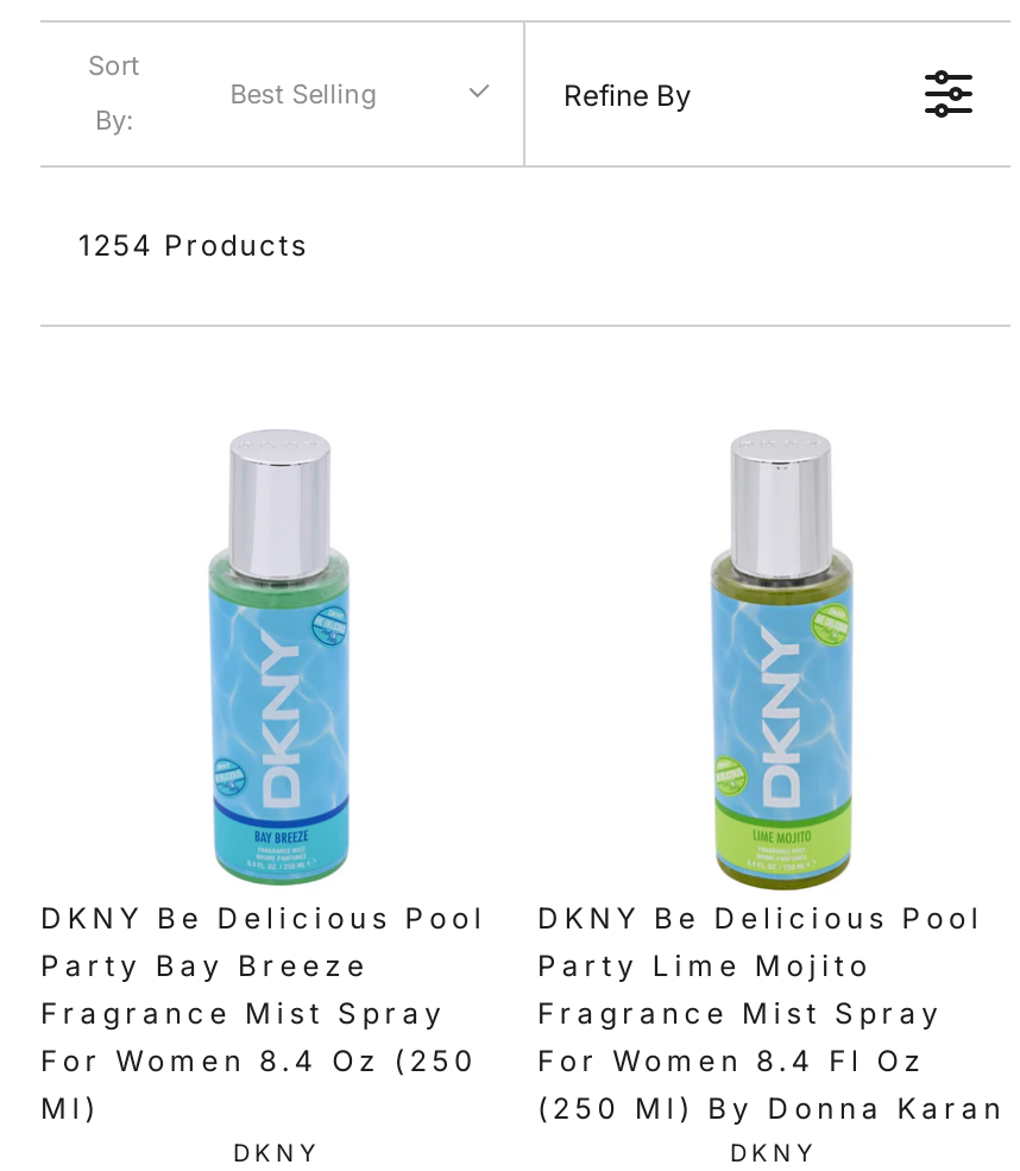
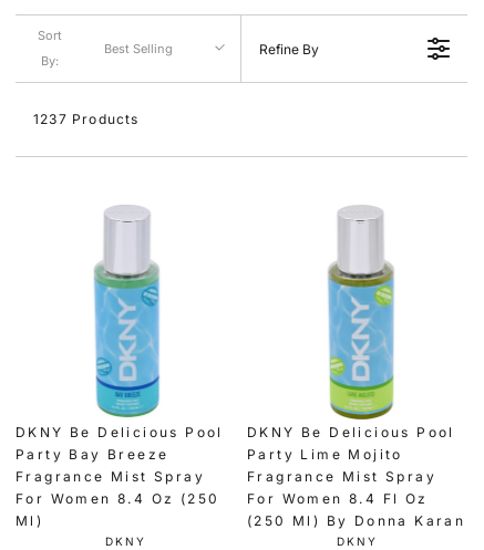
[78,227,308,263] 1254 Products -> [33,111,139,127] 1237 Products

